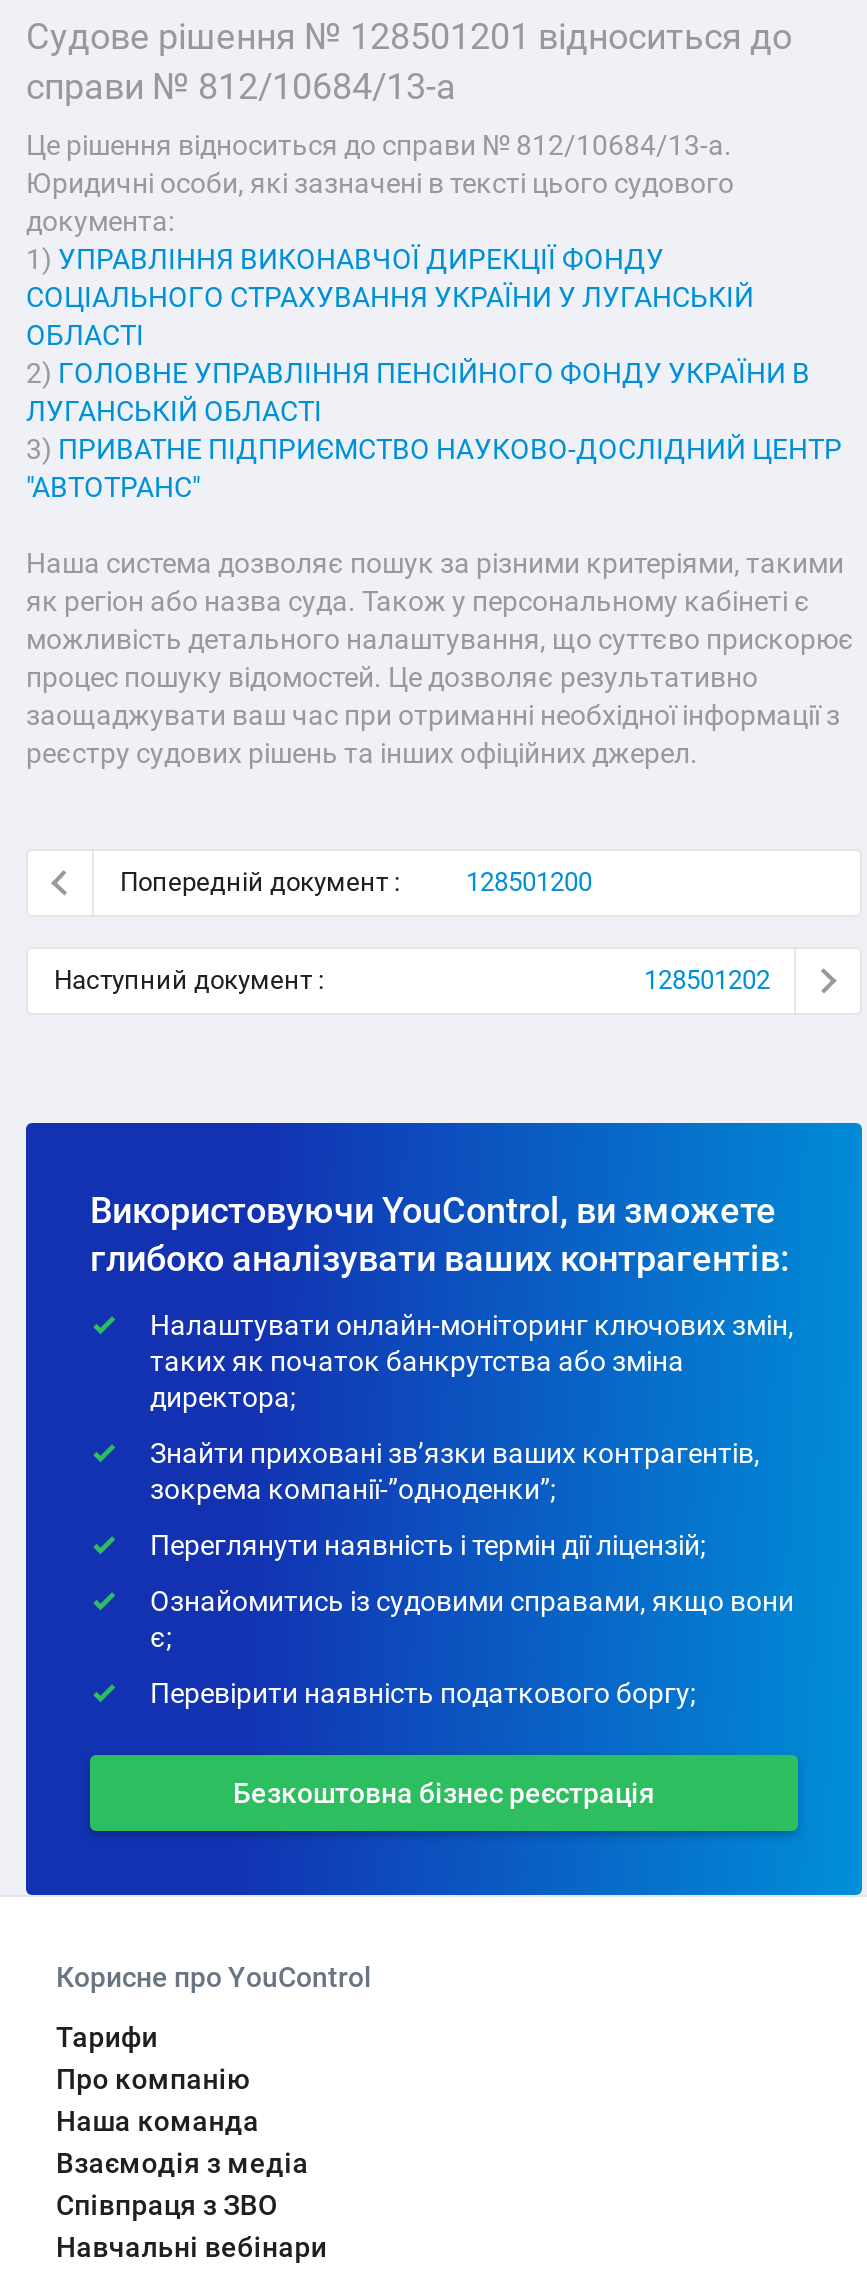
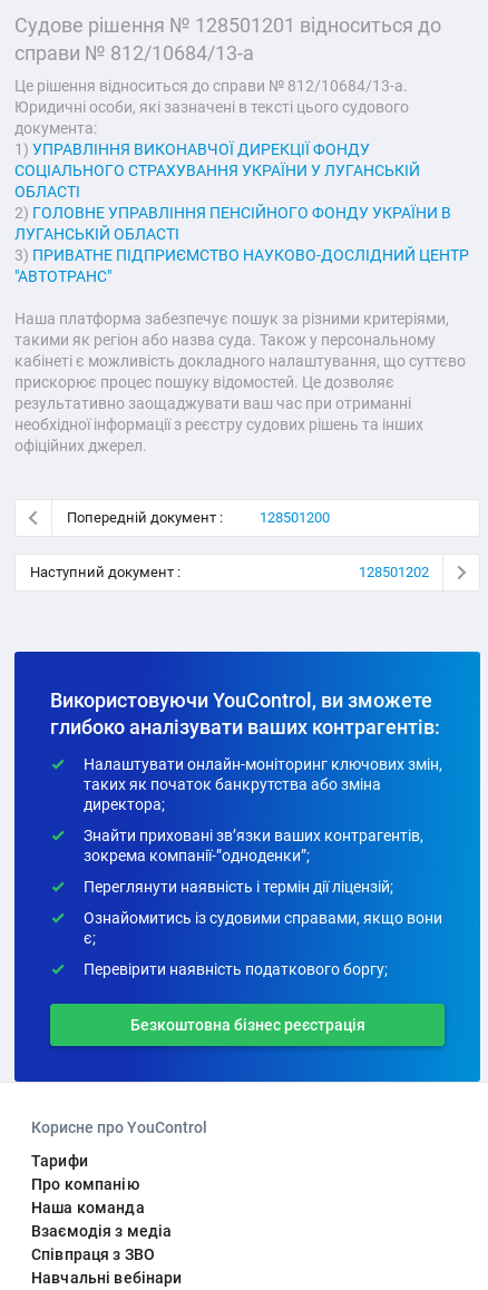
[26,546,854,768] Наша система дозволяє пошук за різними критеріями, такими | як регіон або назва суда. Також у персональному кабінеті є | можливість детального налаштування, що суттєво прискорює | процес пошуку відомостей. Це дозволяє результативно | заощаджувати ваш час при отриманні необхідної інформації з | реєстру судових рішень та інших офіційних джерел. -> [14,309,466,454] Наша платформа забезпечує пошук за різними критеріями, | такими як регіон або назва суда. Також у персональному | кабінеті є можливість докладного налаштування, що суттєво | прискорює процес пошуку відомостей. Це дозволяє | результативно заощаджувати ваш час при отриманні | необхідної інформації з реєстру судових рішень та інших | офіційних джерел.

